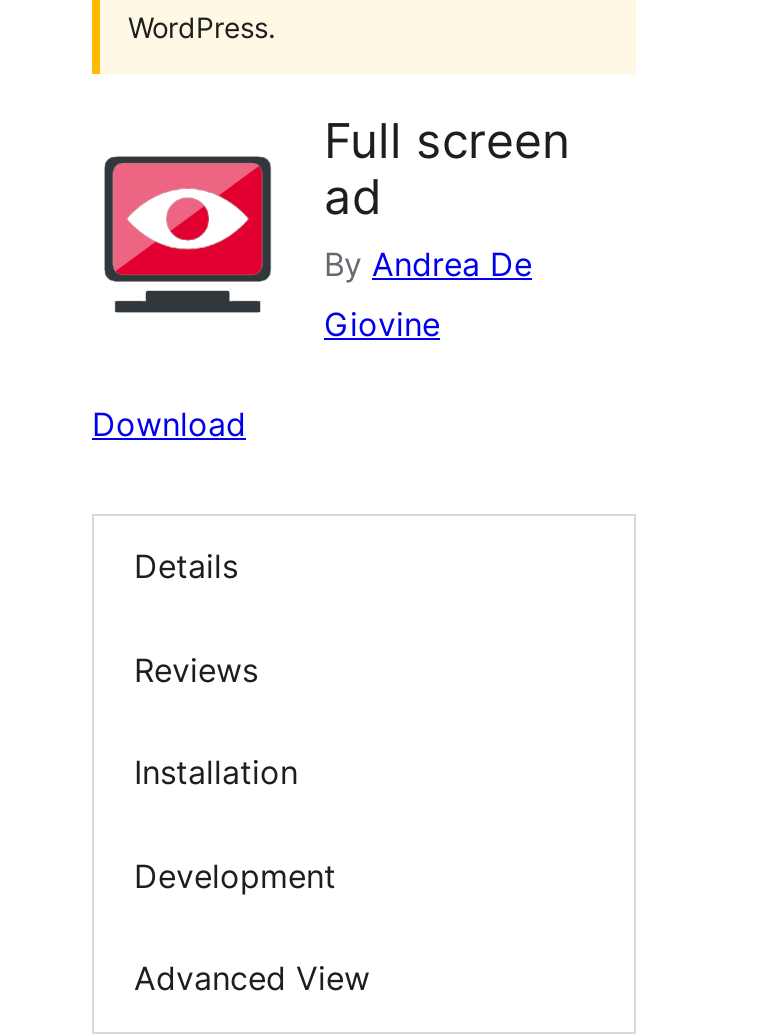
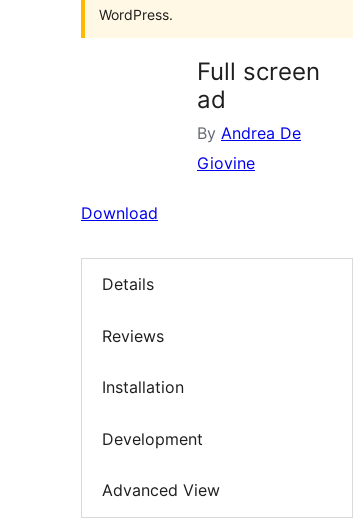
[102,154,274,314] [image] -> none

